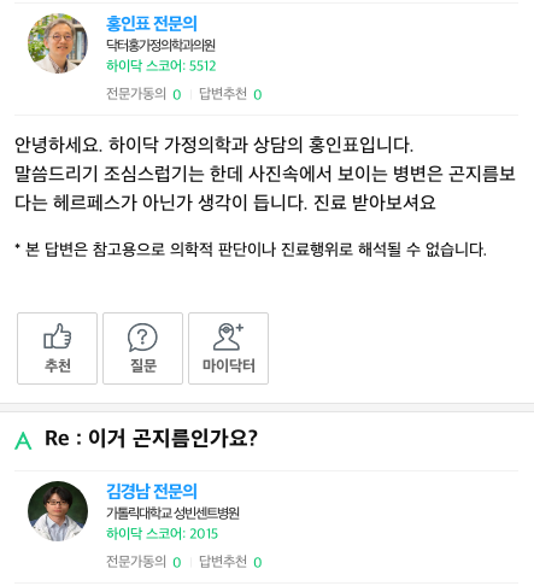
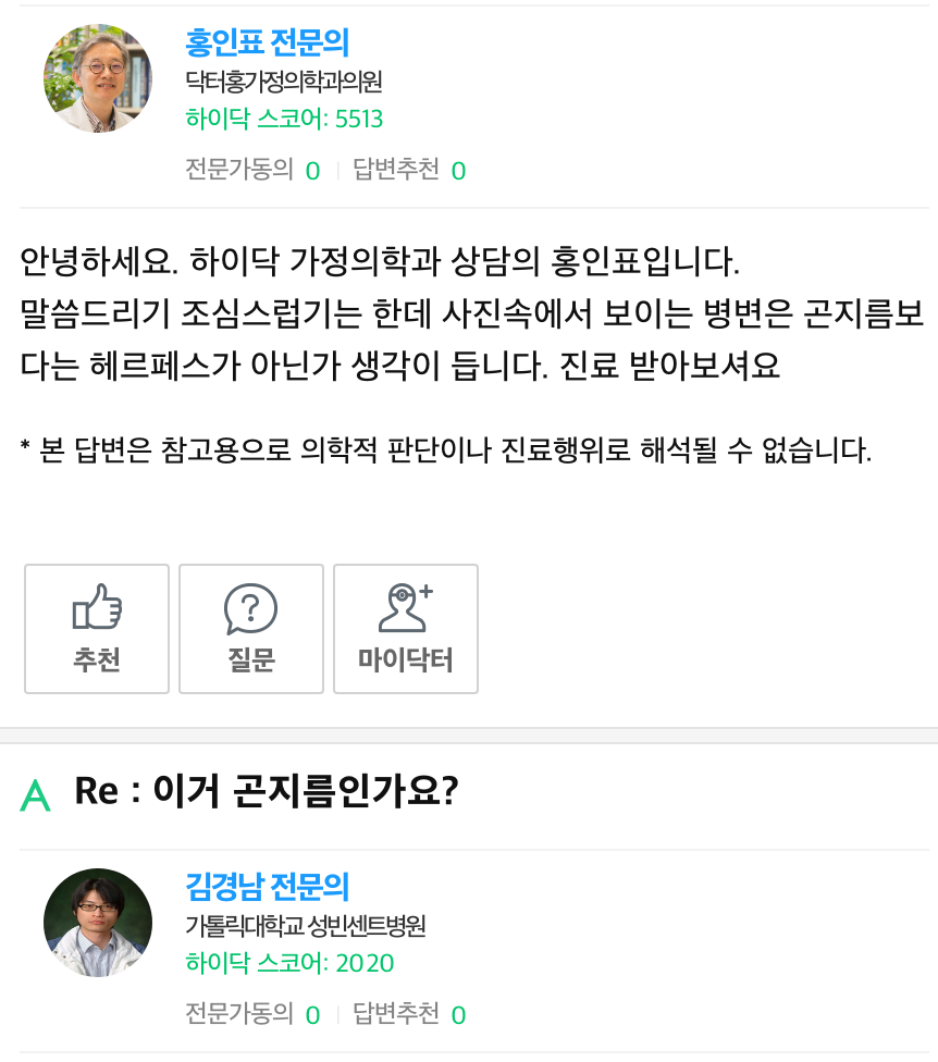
[106,58,216,76] 하이닥 스코어: 5512 -> [185,104,383,137] 하이닥 스코어: 5513
[106,526,218,544] 하이닥 스코어: 2015 -> [185,949,396,981] 하이닥 스코어: 2020

